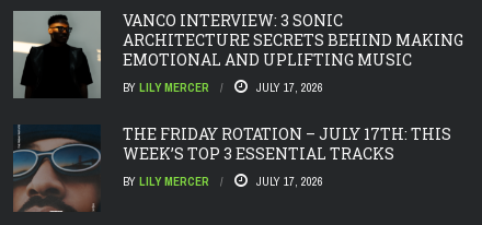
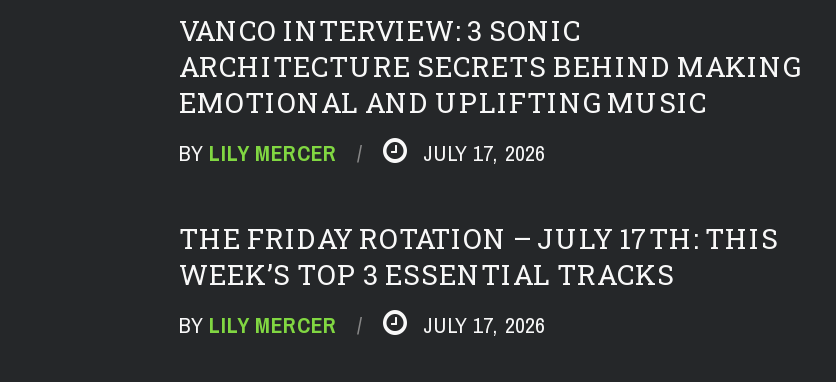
[12,10,102,99] [image] -> none
[12,125,102,213] [image] -> none

